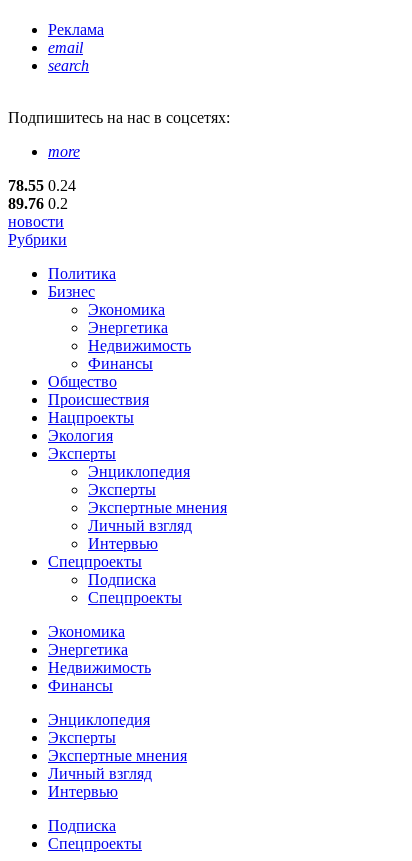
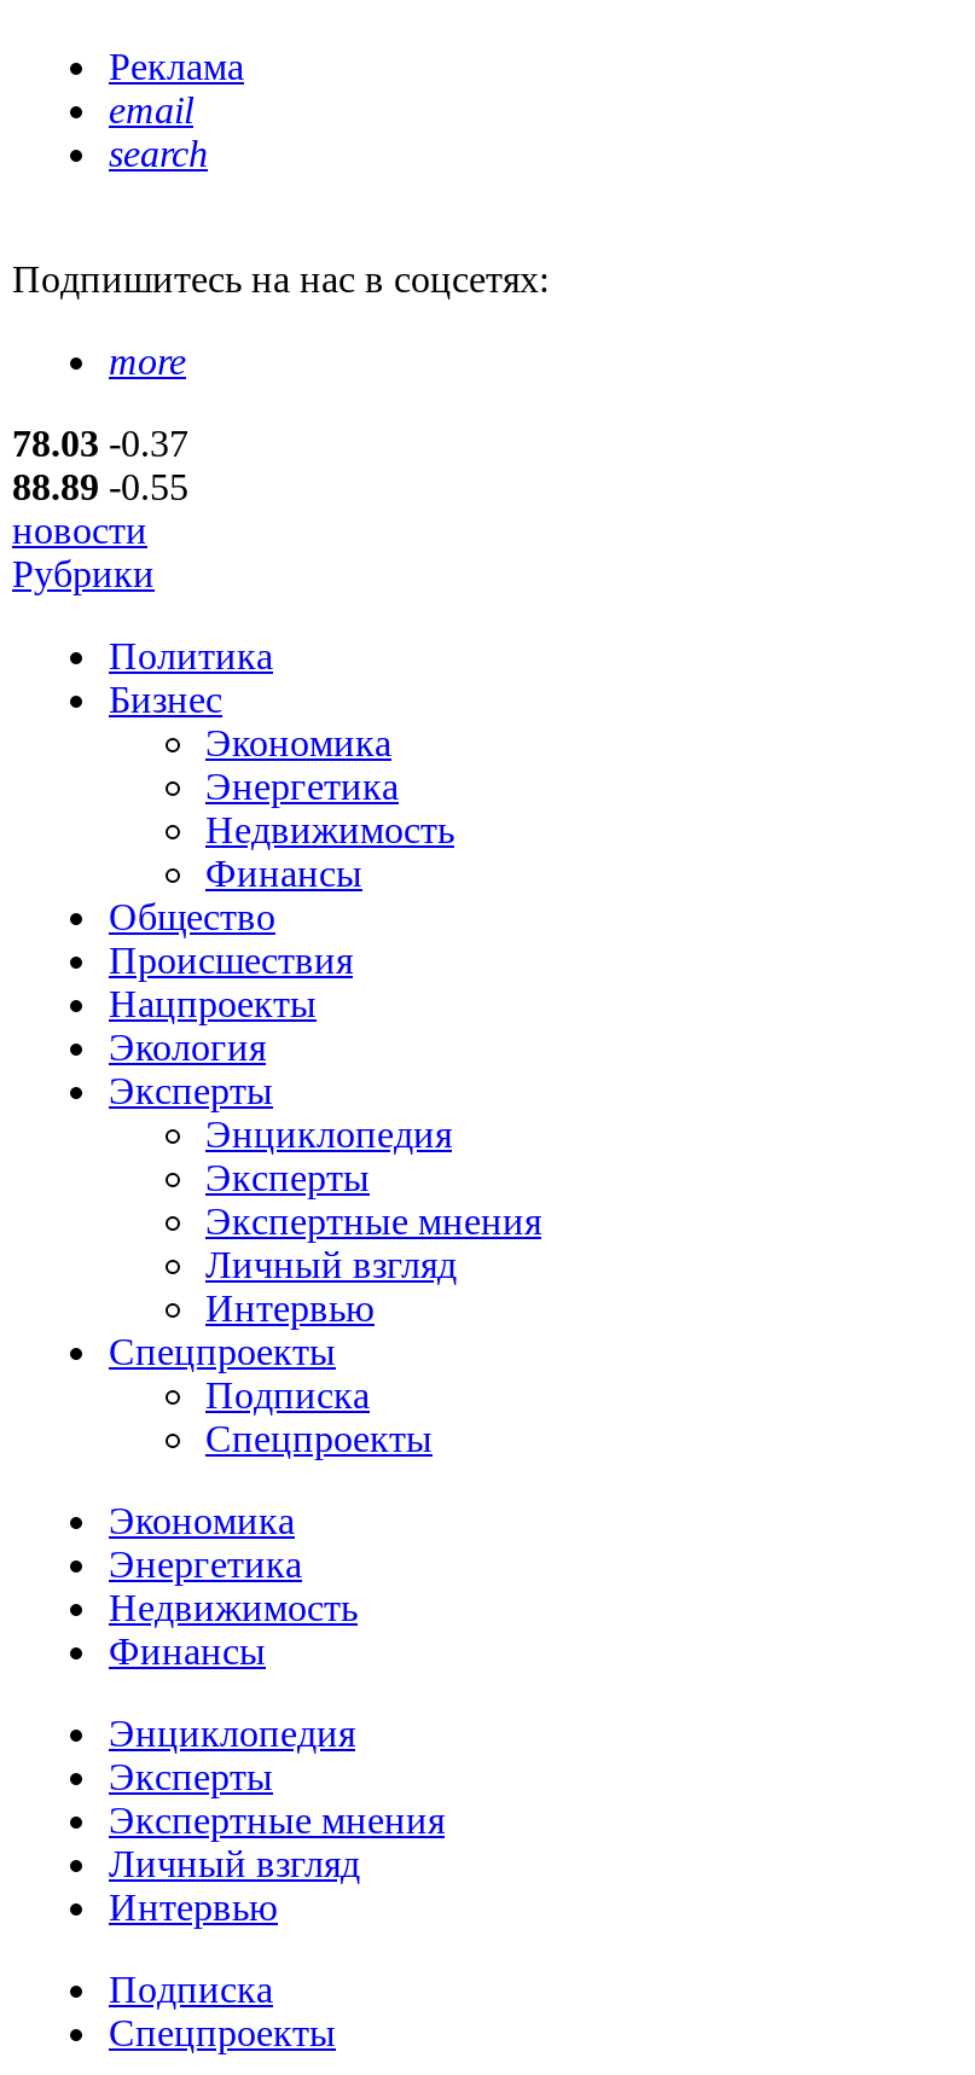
[8,177,76,194] 78.55 0.24 -> [12,423,188,464] 78.03 -0.37
[8,195,68,212] 89.76 0.2 -> [12,466,188,507] 88.89 -0.55

